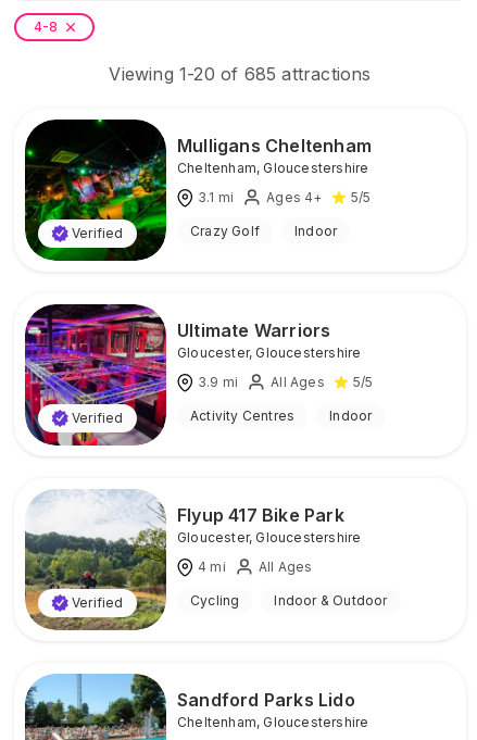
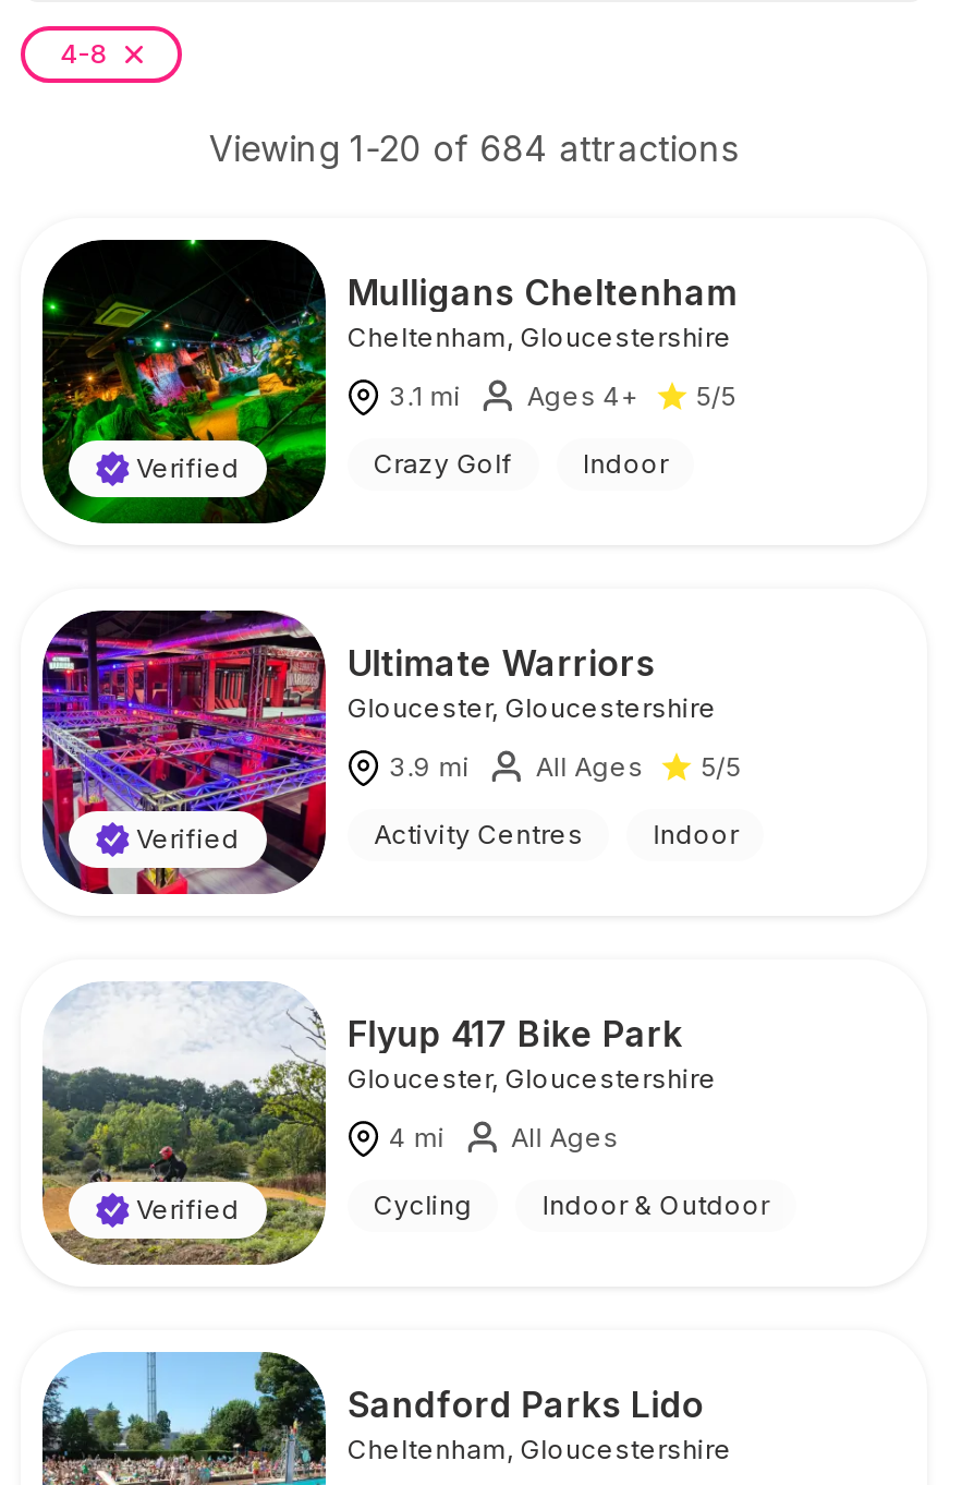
[109,63,371,85] Viewing 1-20 of 685 attractions -> [209,127,739,171] Viewing 1-20 of 684 attractions

